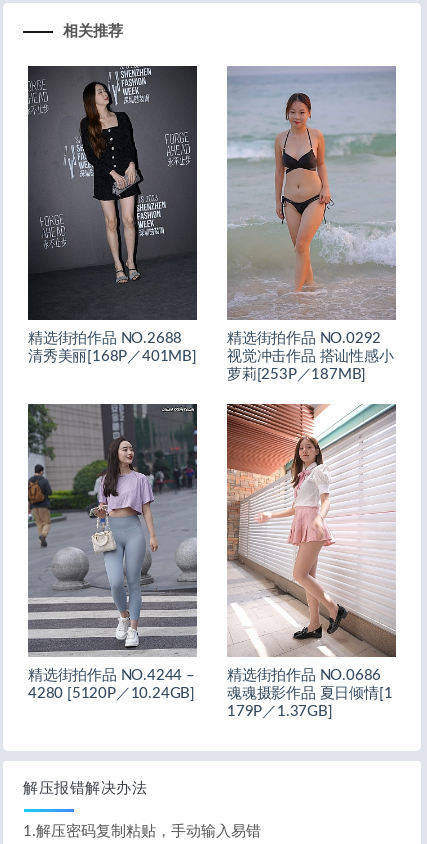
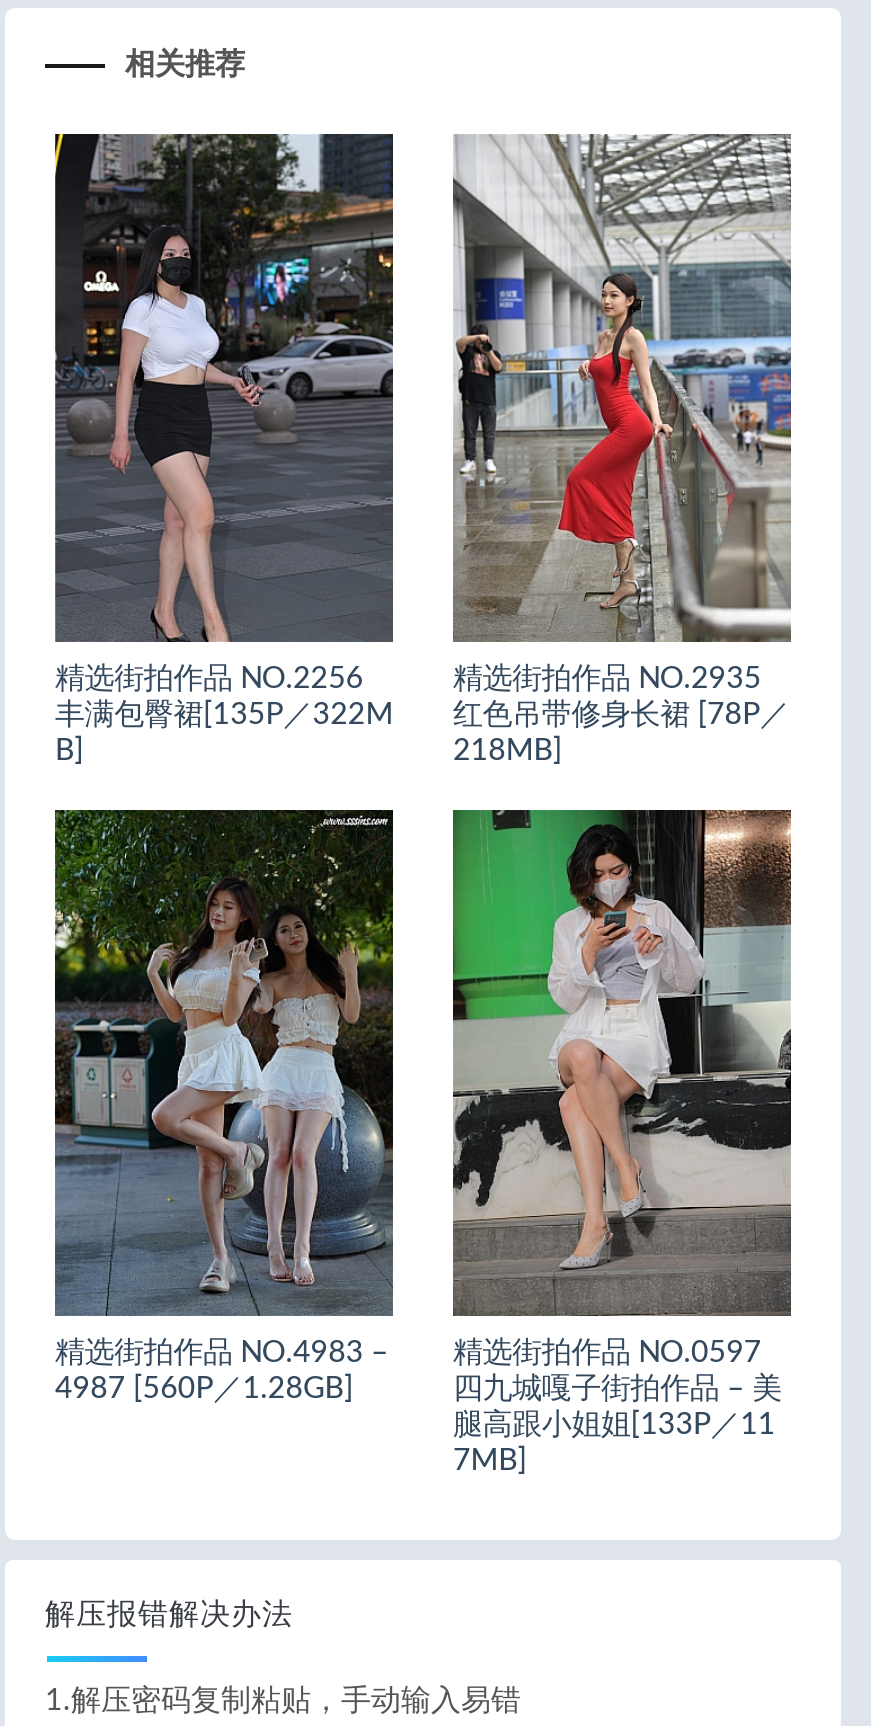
[28,66,197,363] [image] | 精选街拍作品 NO.2688 | 清秀美丽[168P／401MB] -> [53,132,395,765] [image] | 精选街拍作品 NO.2256 | 丰满包臀裙[135P／322M | B]
[227,66,396,381] [image] | 精选街拍作品 NO.0292 | 视觉冲击作品 搭讪性感小 | 萝莉[253P／187MB] -> [453,134,791,765] [image] | 精选街拍作品 NO.2935 | 红色吊带修身长裙 [78P／ | 218MB]
[28,403,198,701] [image] | 精选街拍作品 NO.4244 – | 4280 [5120P／10.24GB] -> [55,808,393,1404] [image] | 精选街拍作品 NO.4983 – | 4987 [560P／1.28GB]
[226,403,396,719] [image] | 精选街拍作品 NO.0686 | 魂魂摄影作品 夏日倾情[1 | 179P／1.37GB] -> [451,808,793,1476] [image] | 精选街拍作品 NO.0597 | 四九城嘎子街拍作品 – 美 | 腿高跟小姐姐[133P／11 | 7MB]

